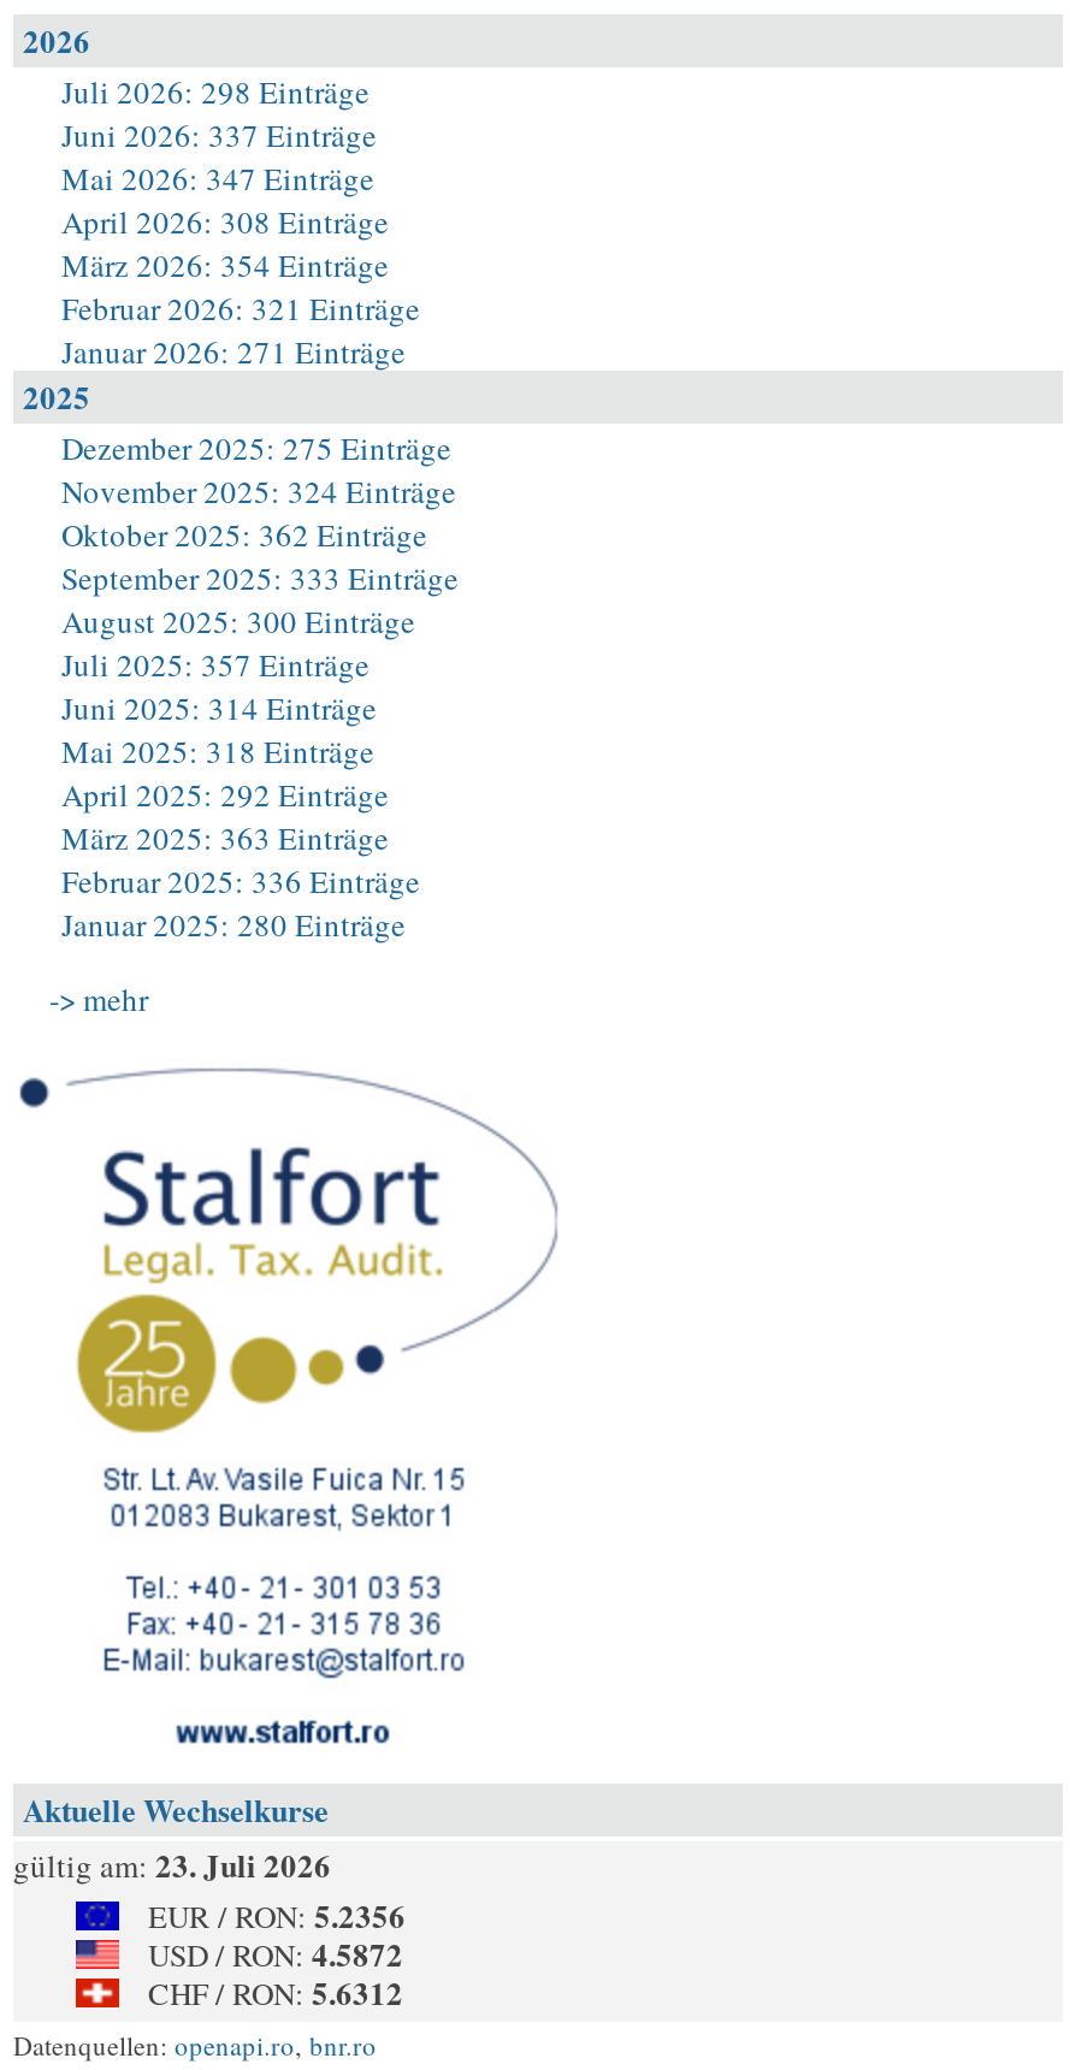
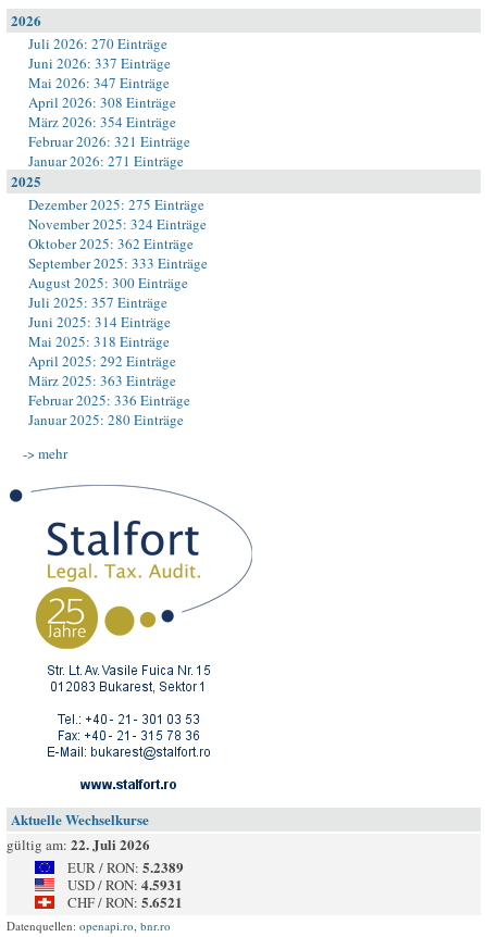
[61,70,370,113] Juli 2026: 298 Einträge -> [28,34,167,53] Juli 2026: 270 Einträge
[13,1841,331,1887] gültig am: 23. Juli 2026 -> [7,834,150,854] gültig am: 22. Juli 2026
[148,1892,406,1938] EUR / RON: 5.2356 -> [67,857,184,877] EUR / RON: 5.2389
[148,1930,403,1976] USD / RON: 4.5872 -> [67,874,183,895] USD / RON: 4.5931
[148,1969,403,2015] CHF / RON: 5.6312 -> [67,891,183,912] CHF / RON: 5.6521

